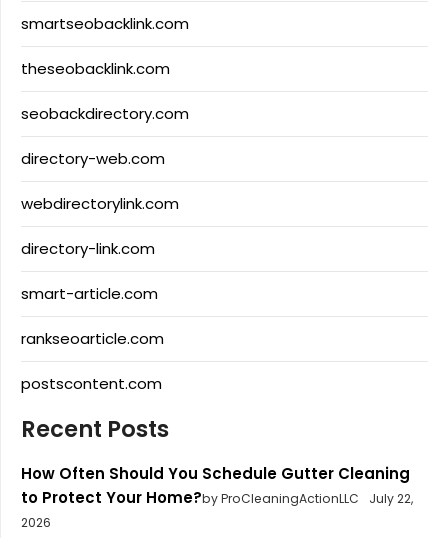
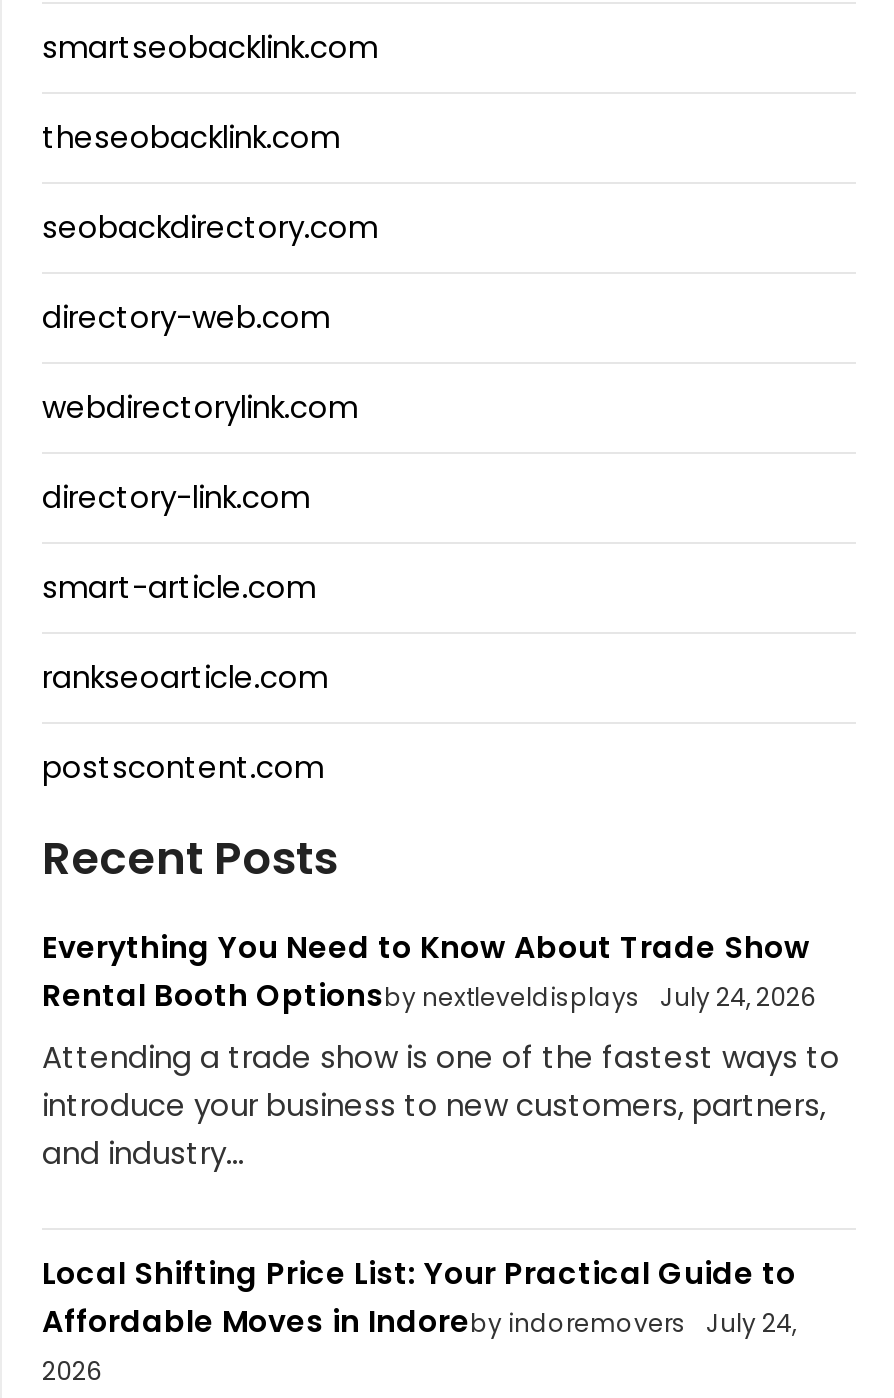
[21,463,413,508] How Often Should You Schedule Gutter Cleaning | to Protect Your Home?by ProCleaningActionLLC July 22, -> [42,926,840,1343] Everything You Need to Know About Trade Show | Rental Booth Optionsby nextleveldisplays July 24, 2026 | Attending a trade show is one of the fastest ways to | introduce your business to new customers, partners, | and industry... | Local Shifting Price List: Your Practical Guide to | Affordable Moves in Indoreby indoremovers July 24,

